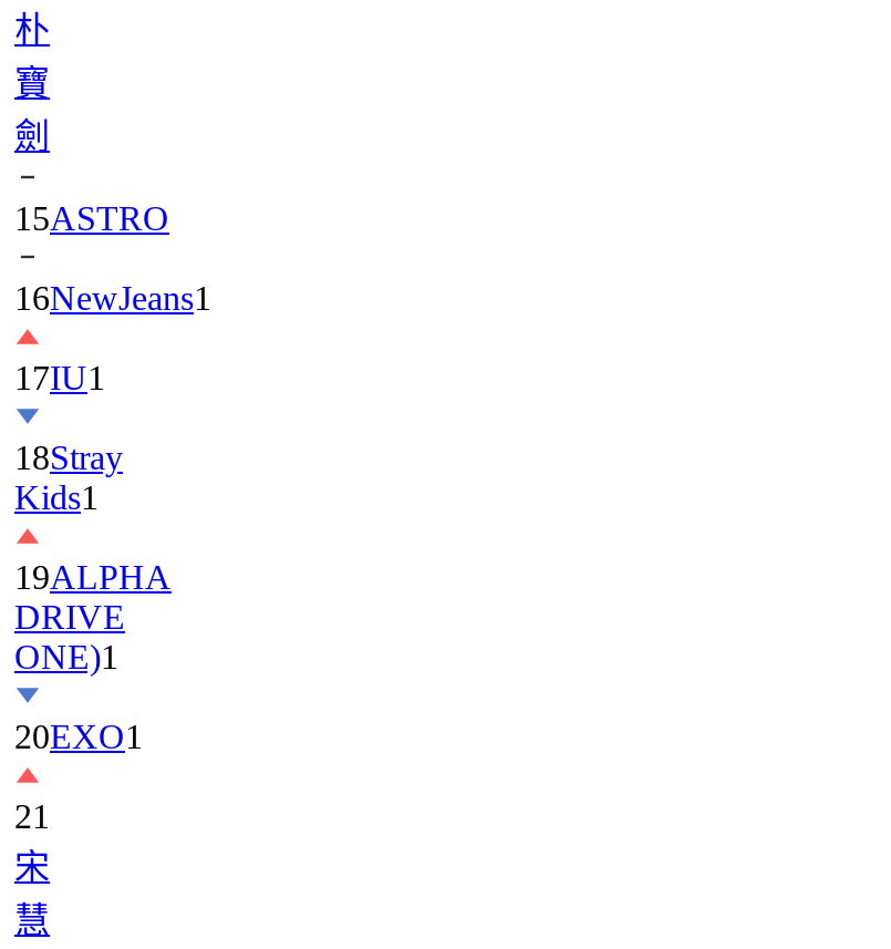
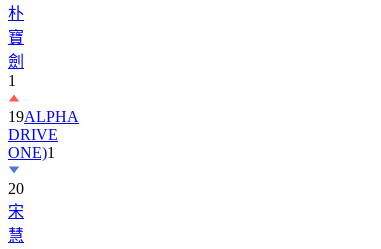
[14,199,211,516] 15ASTRO | 16NewJeans1 | 17IU1 | 18Stray | Kids1 -> [8,72,16,89] 1
[14,718,143,835] 20EXO1 | 21 -> [8,180,24,197] 20

